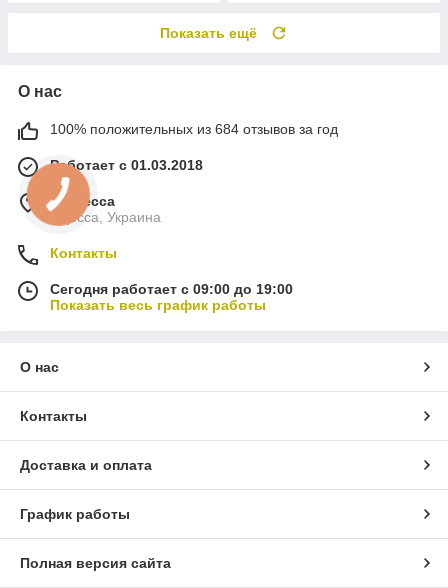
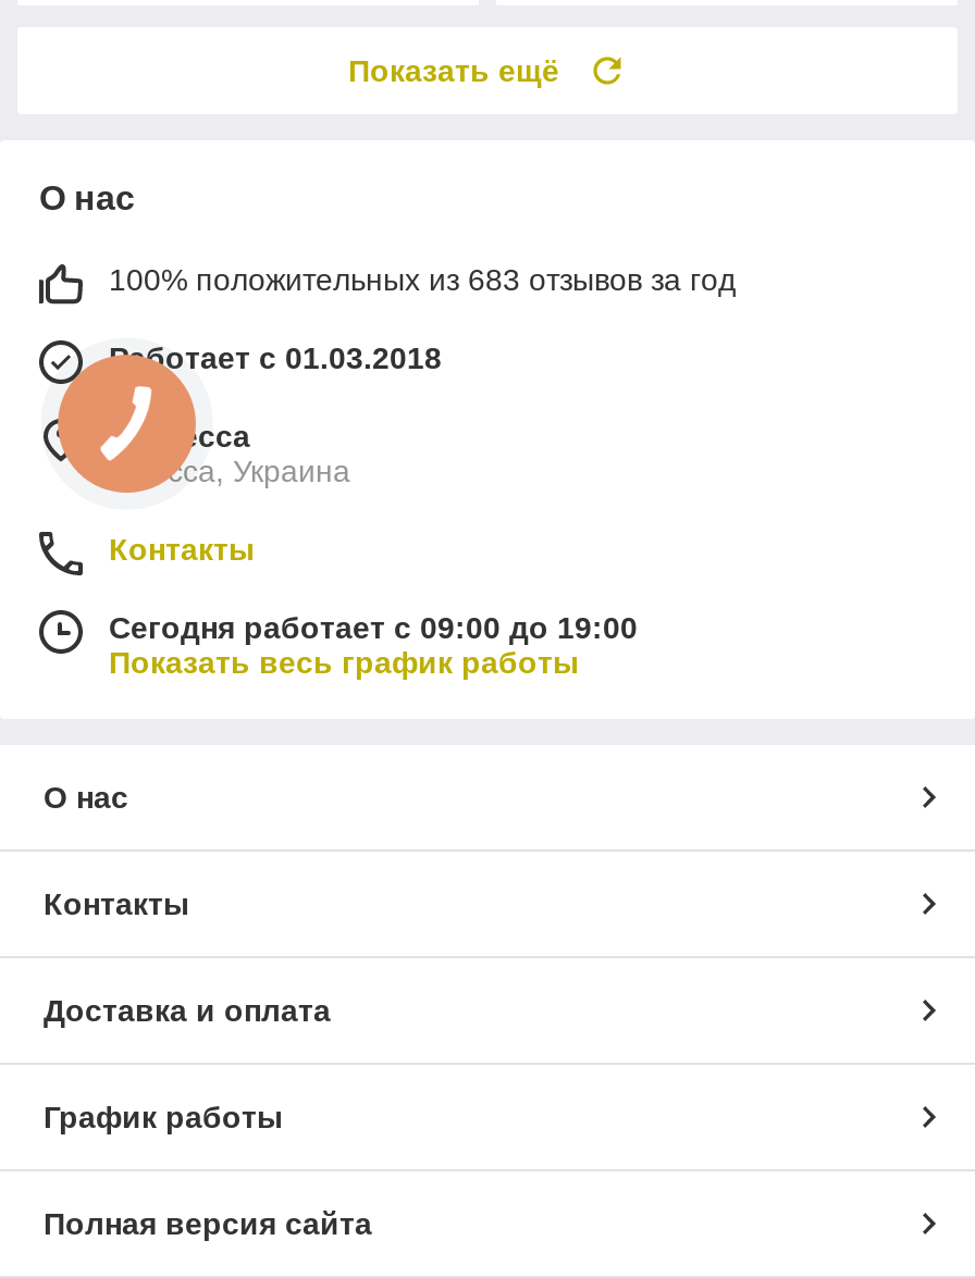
[50,121,338,137] 100% положительных из 684 отзывов за год -> [109,262,736,296] 100% положительных из 683 отзывов за год

